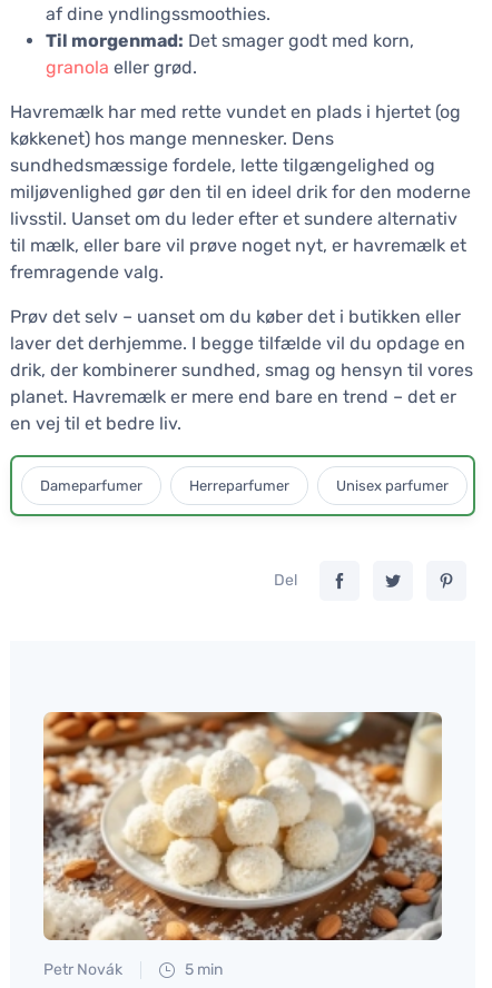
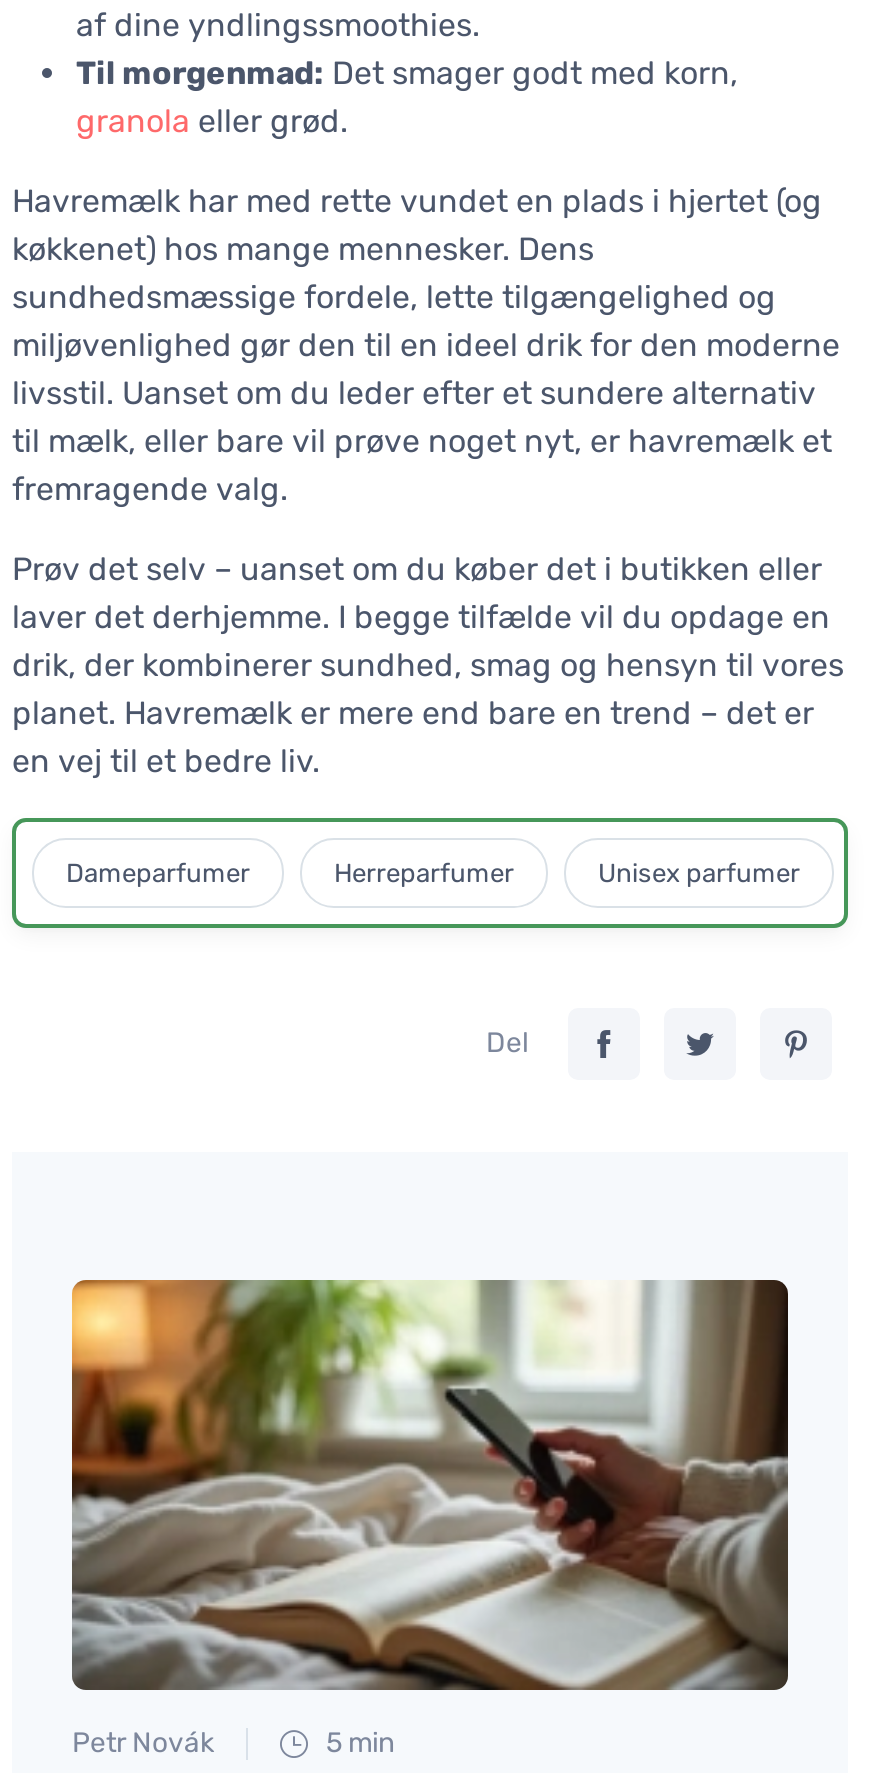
[42,711,443,941] [image] -> [70,1278,790,1692] [image]

